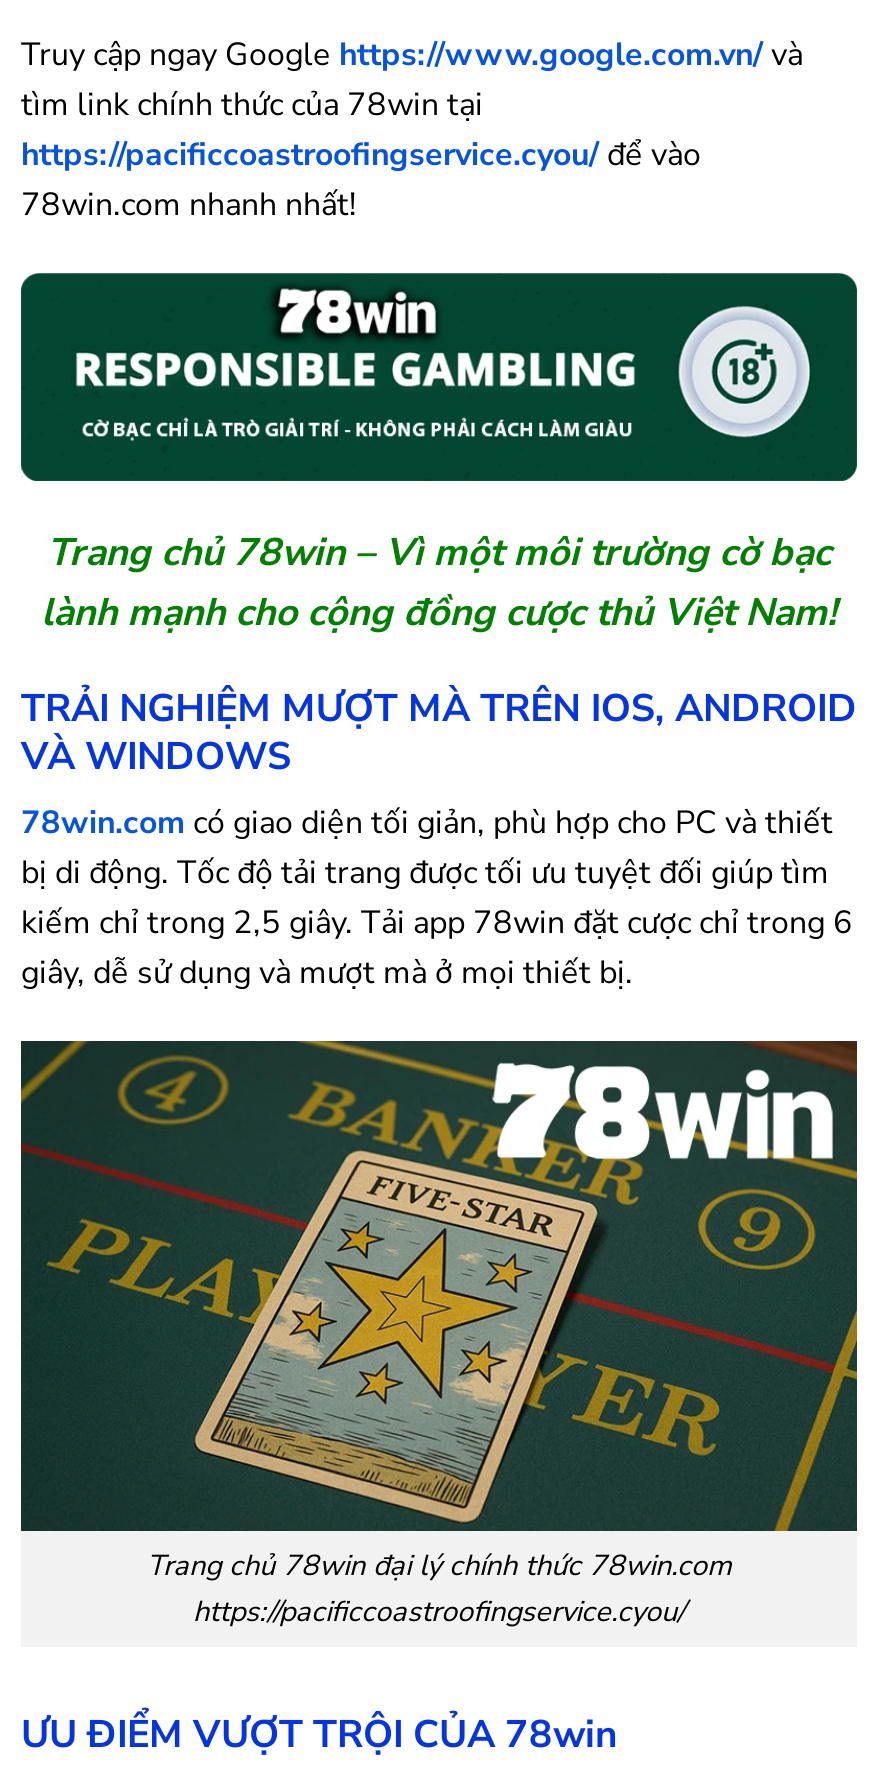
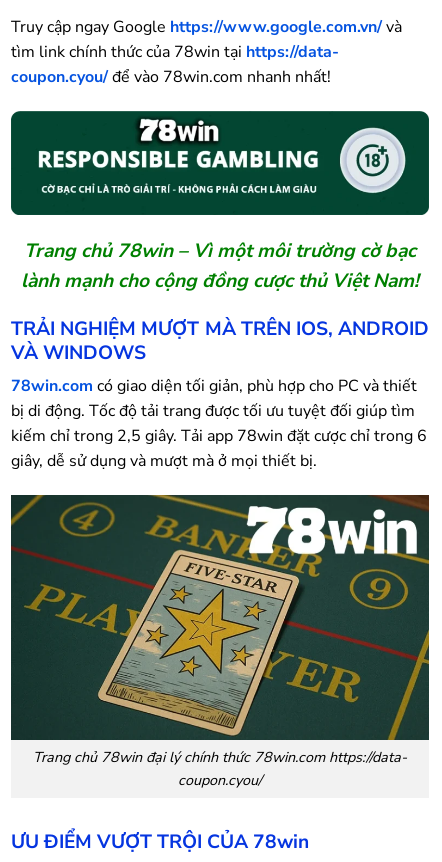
[21,83,701,227] tìm link chính thức của 78win tại | https://pacificcoastroofingservice.cyou/ để vào | 78win.com nhanh nhất! -> [11,41,339,88] tìm link chính thức của 78win tại https://data- | coupon.cyou/ để vào 78win.com nhanh nhất!
[147,1545,731,1631] Trang chủ 78win đại lý chính thức 78win.com | https://pacificcoastroofingservice.cyou/ -> [33,747,407,790] Trang chủ 78win đại lý chính thức 78win.com https://data- | coupon.cyou/

